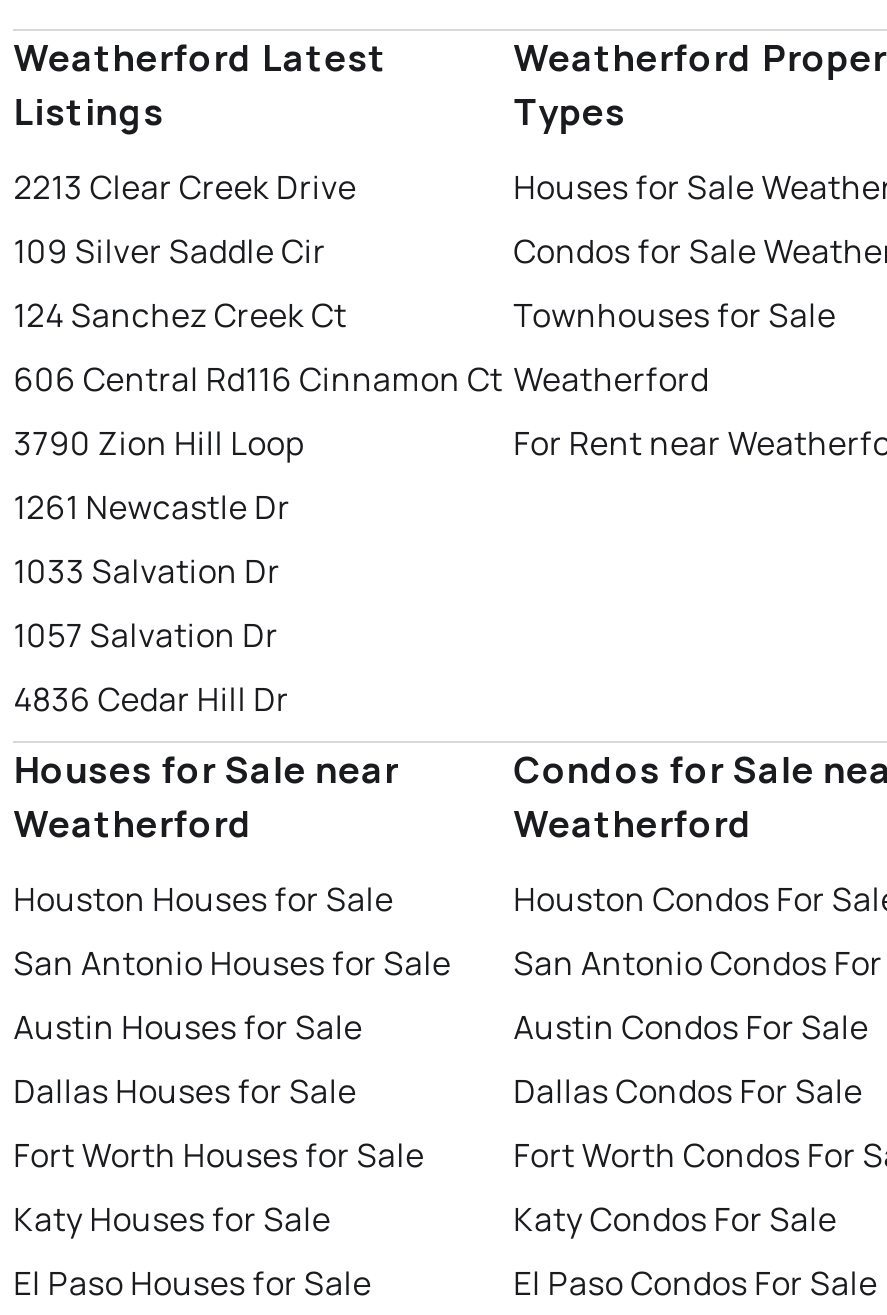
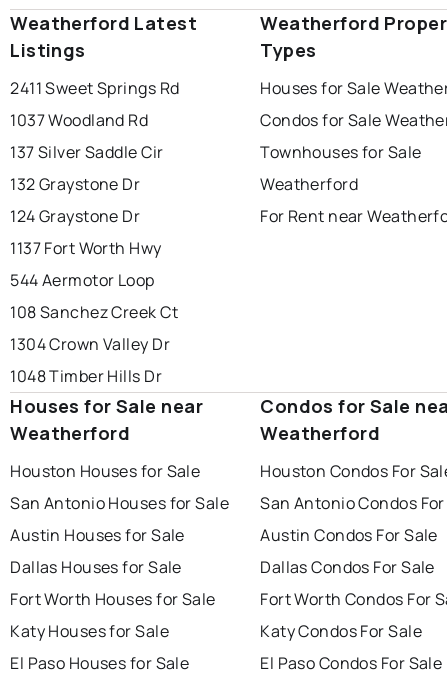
[13,166,503,722] 2213 Clear Creek Drive | 109 Silver Saddle Cir | 124 Sanchez Creek Ct | 606 Central Rd116 Cinnamon Ct | 3790 Zion Hill Loop | 1261 Newcastle Dr | 1033 Salvation Dr | 1057 Salvation Dr | 4836 Cedar Hill Dr -> [10,77,179,387] 2411 Sweet Springs Rd | 1037 Woodland Rd | 137 Silver Saddle Cir | 132 Graystone Dr | 124 Graystone Dr | 1137 Fort Worth Hwy | 544 Aermotor Loop | 108 Sanchez Creek Ct | 1304 Crown Valley Dr | 1048 Timber Hills Dr

